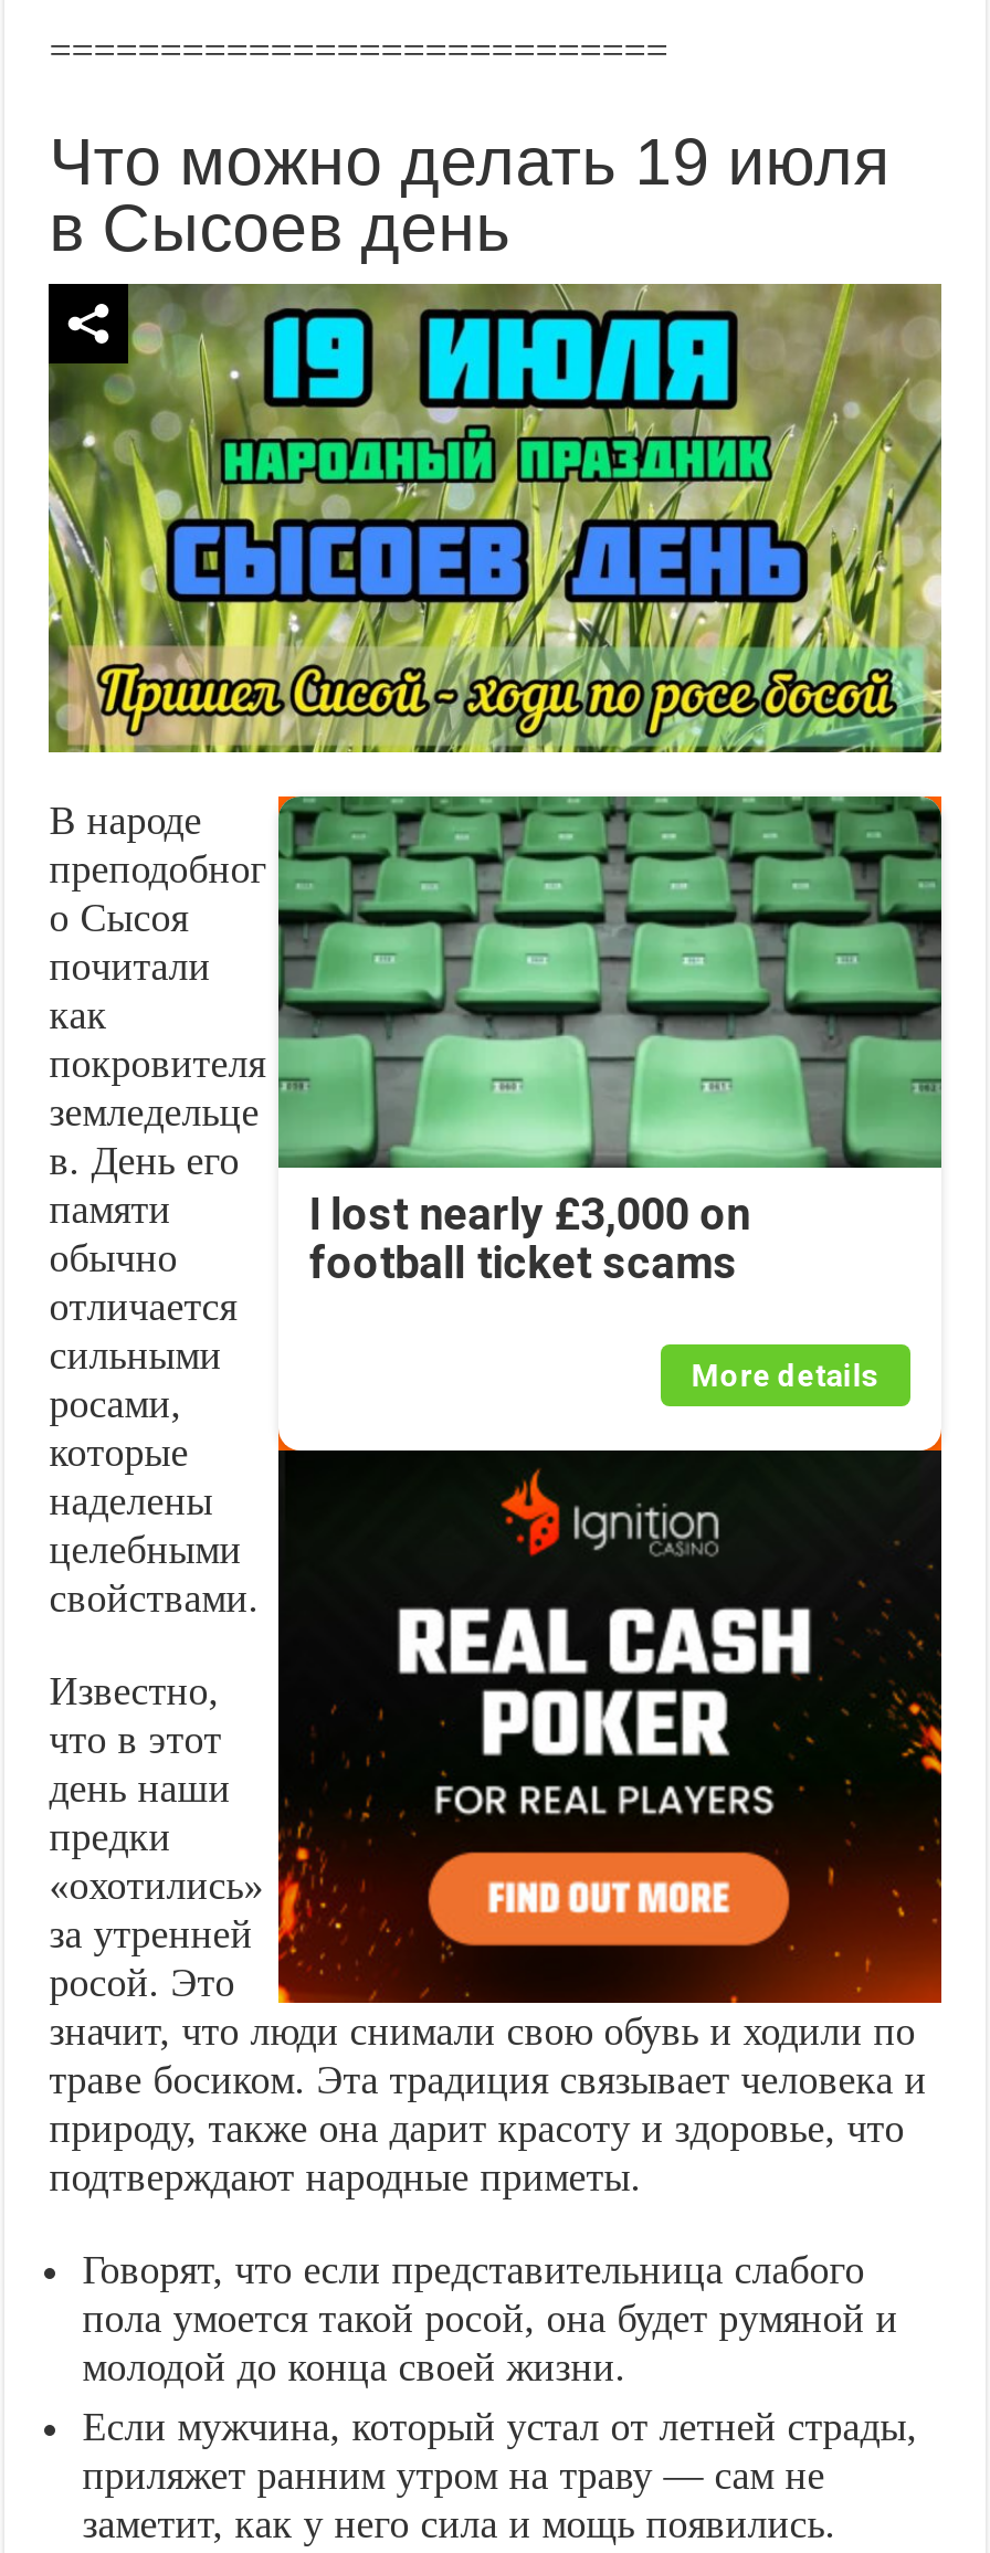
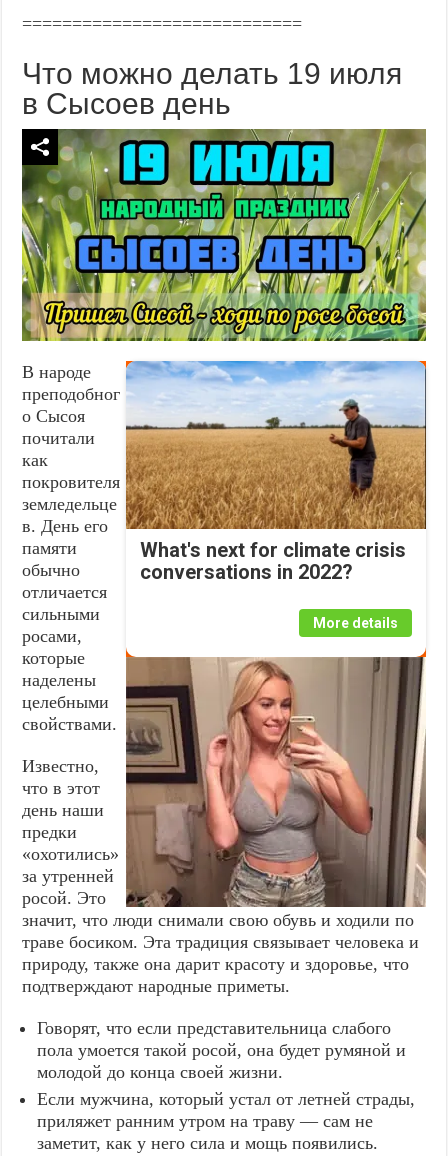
[276,794,944,1290] [image] | I lost nearly £3,000 on | football ticket scams -> [125,360,427,584] [image] | What's next for climate crisis | conversations in 2022?
[276,1448,944,2005] [image] -> [125,656,427,907] [image]

